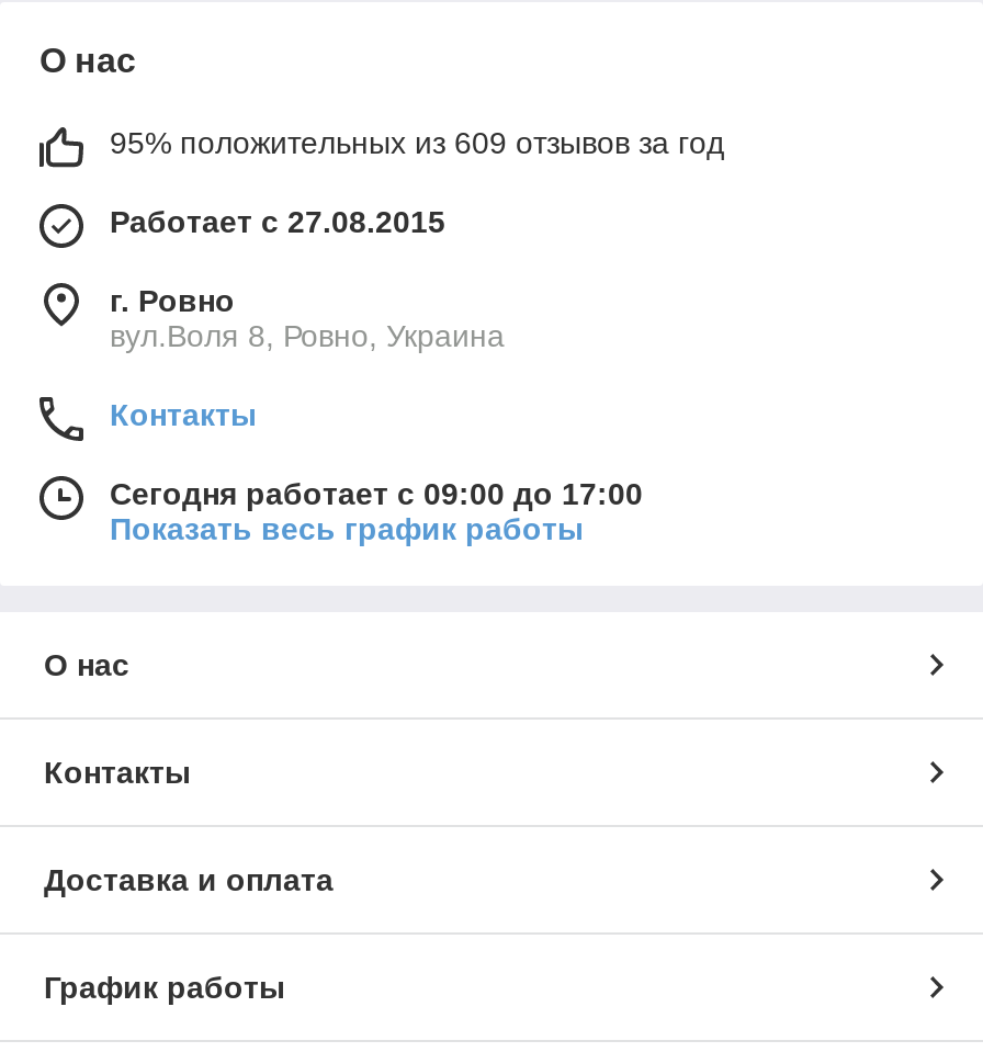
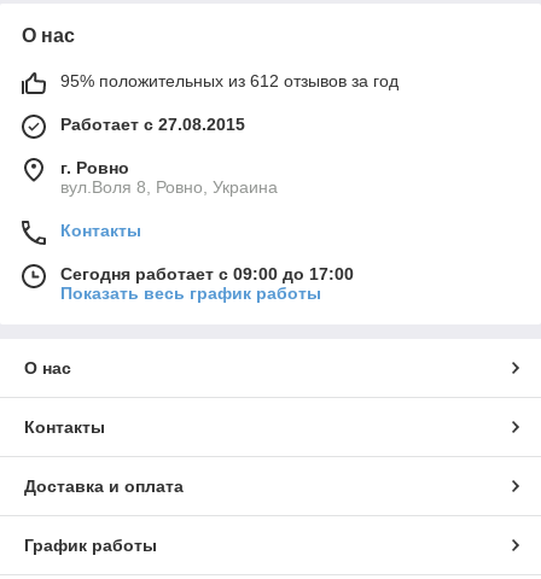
[110,125,724,160] 95% положительных из 609 отзывов за год -> [60,71,399,90] 95% положительных из 612 отзывов за год

